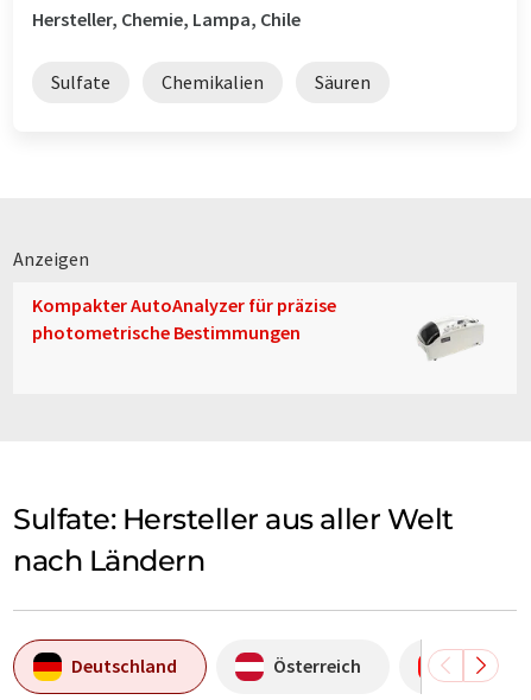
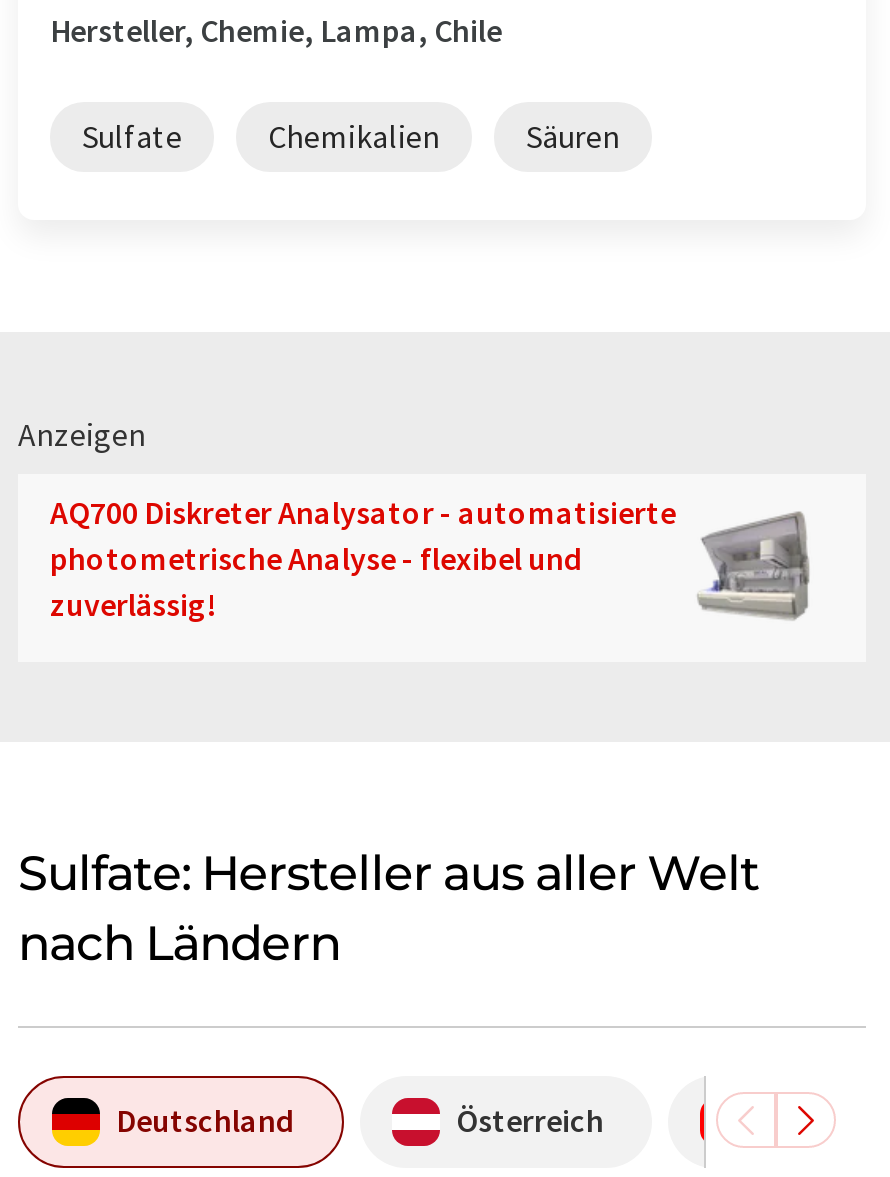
[32,293,336,344] Kompakter AutoAnalyzer für präzise | photometrische Bestimmungen -> [50,491,676,623] AQ700 Diskreter Analysator - automatisierte | photometrische Analyse - flexibel und | zuverlässig!
[417,305,482,369] [image] -> [696,510,810,622] [image]

